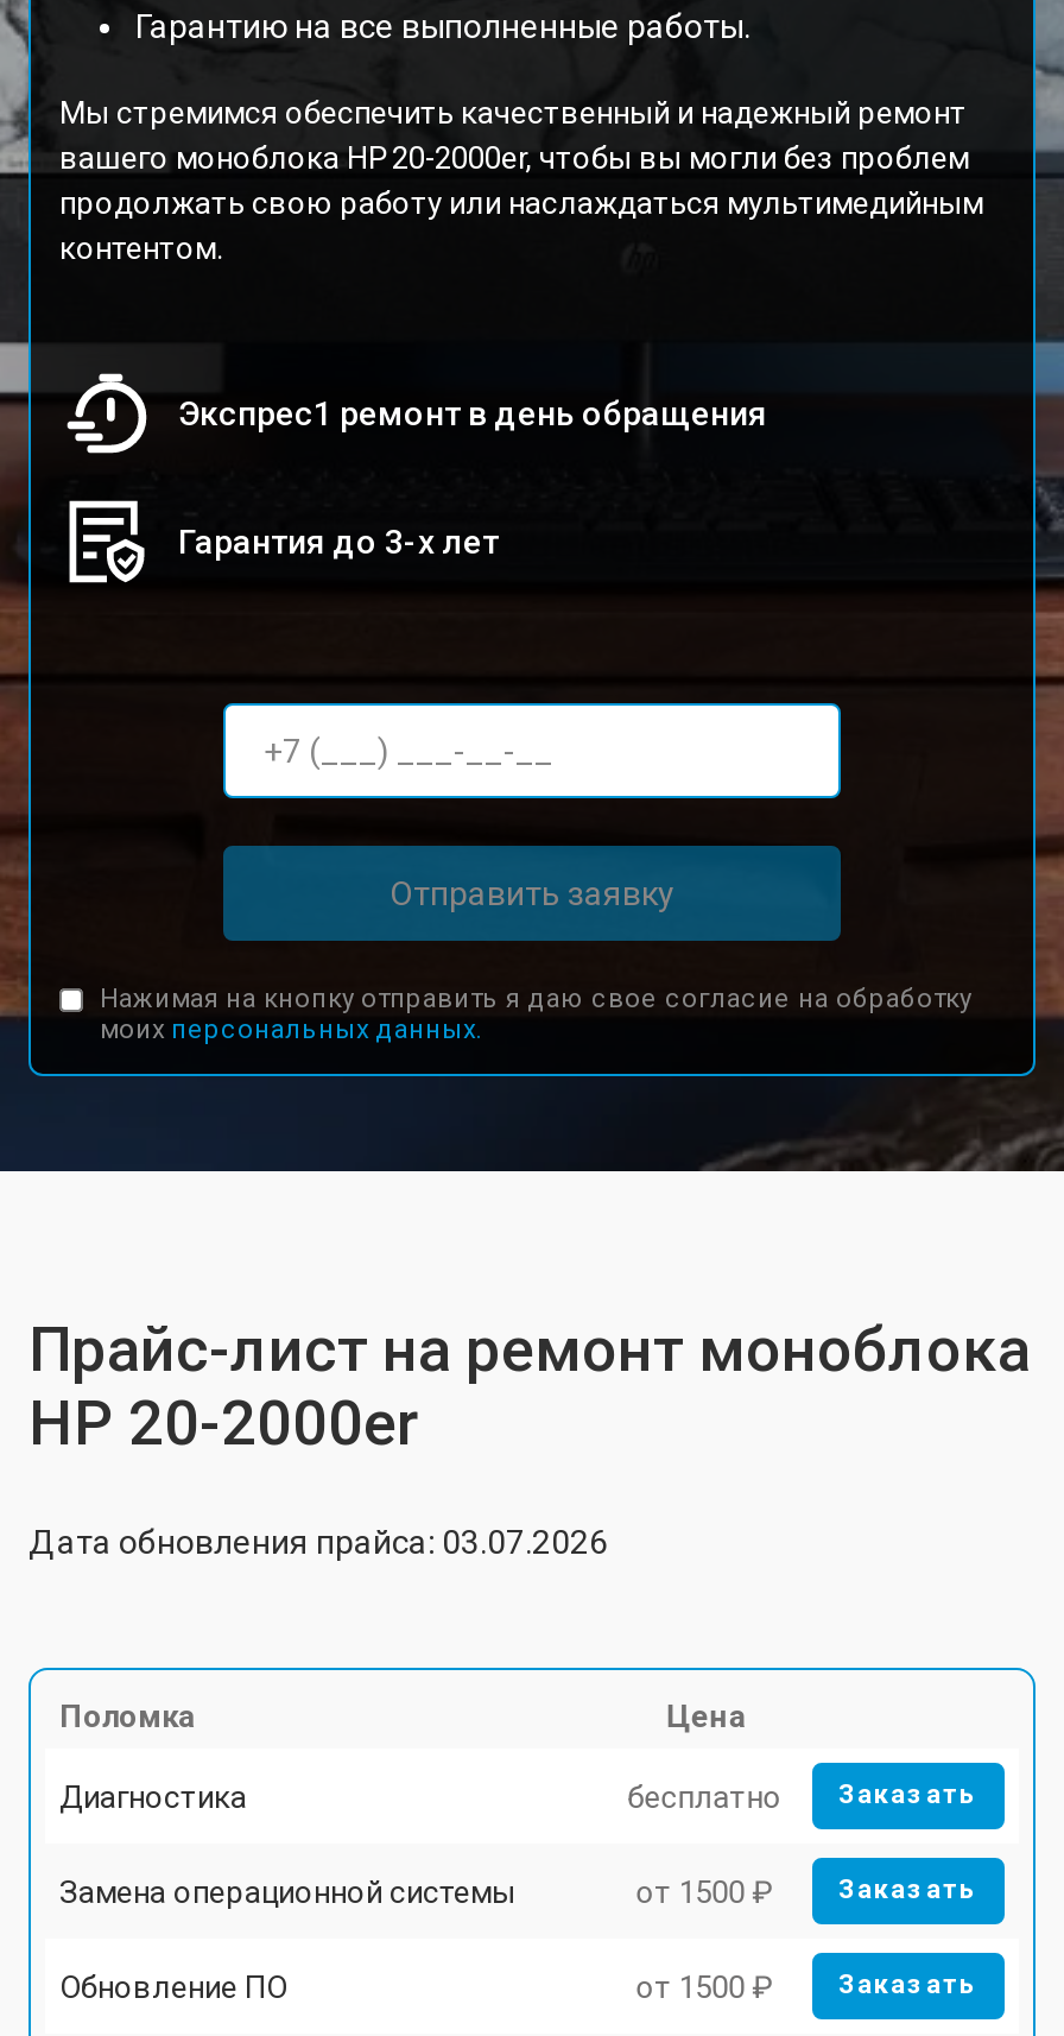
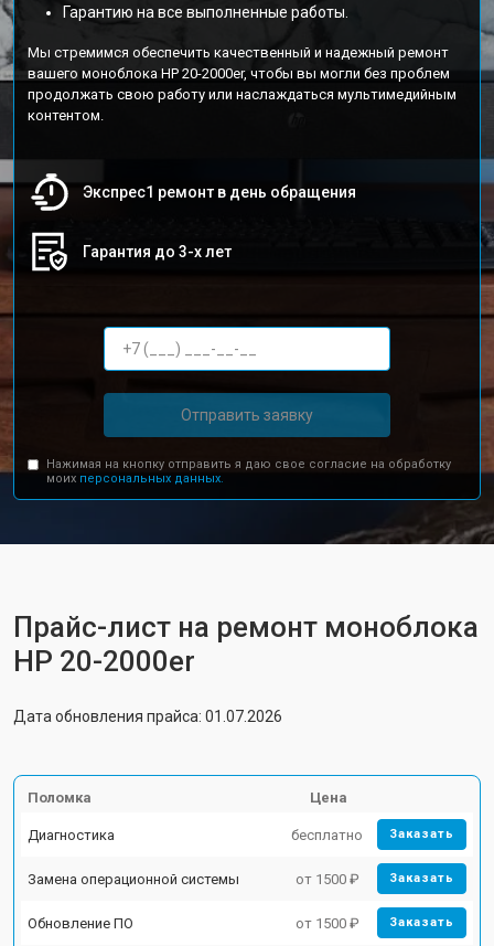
[28,1523,608,1561] Дата обновления прайса: 03.07.2026 -> [13,708,282,725] Дата обновления прайса: 01.07.2026

